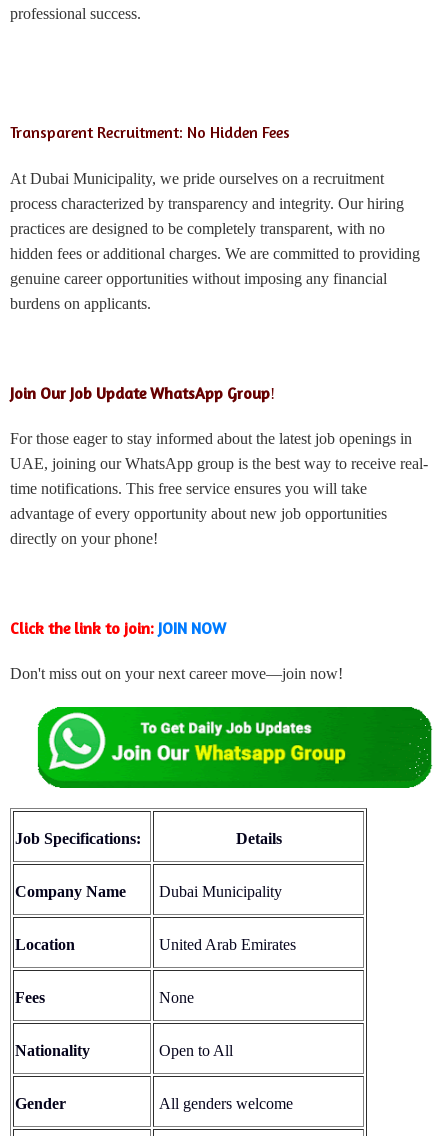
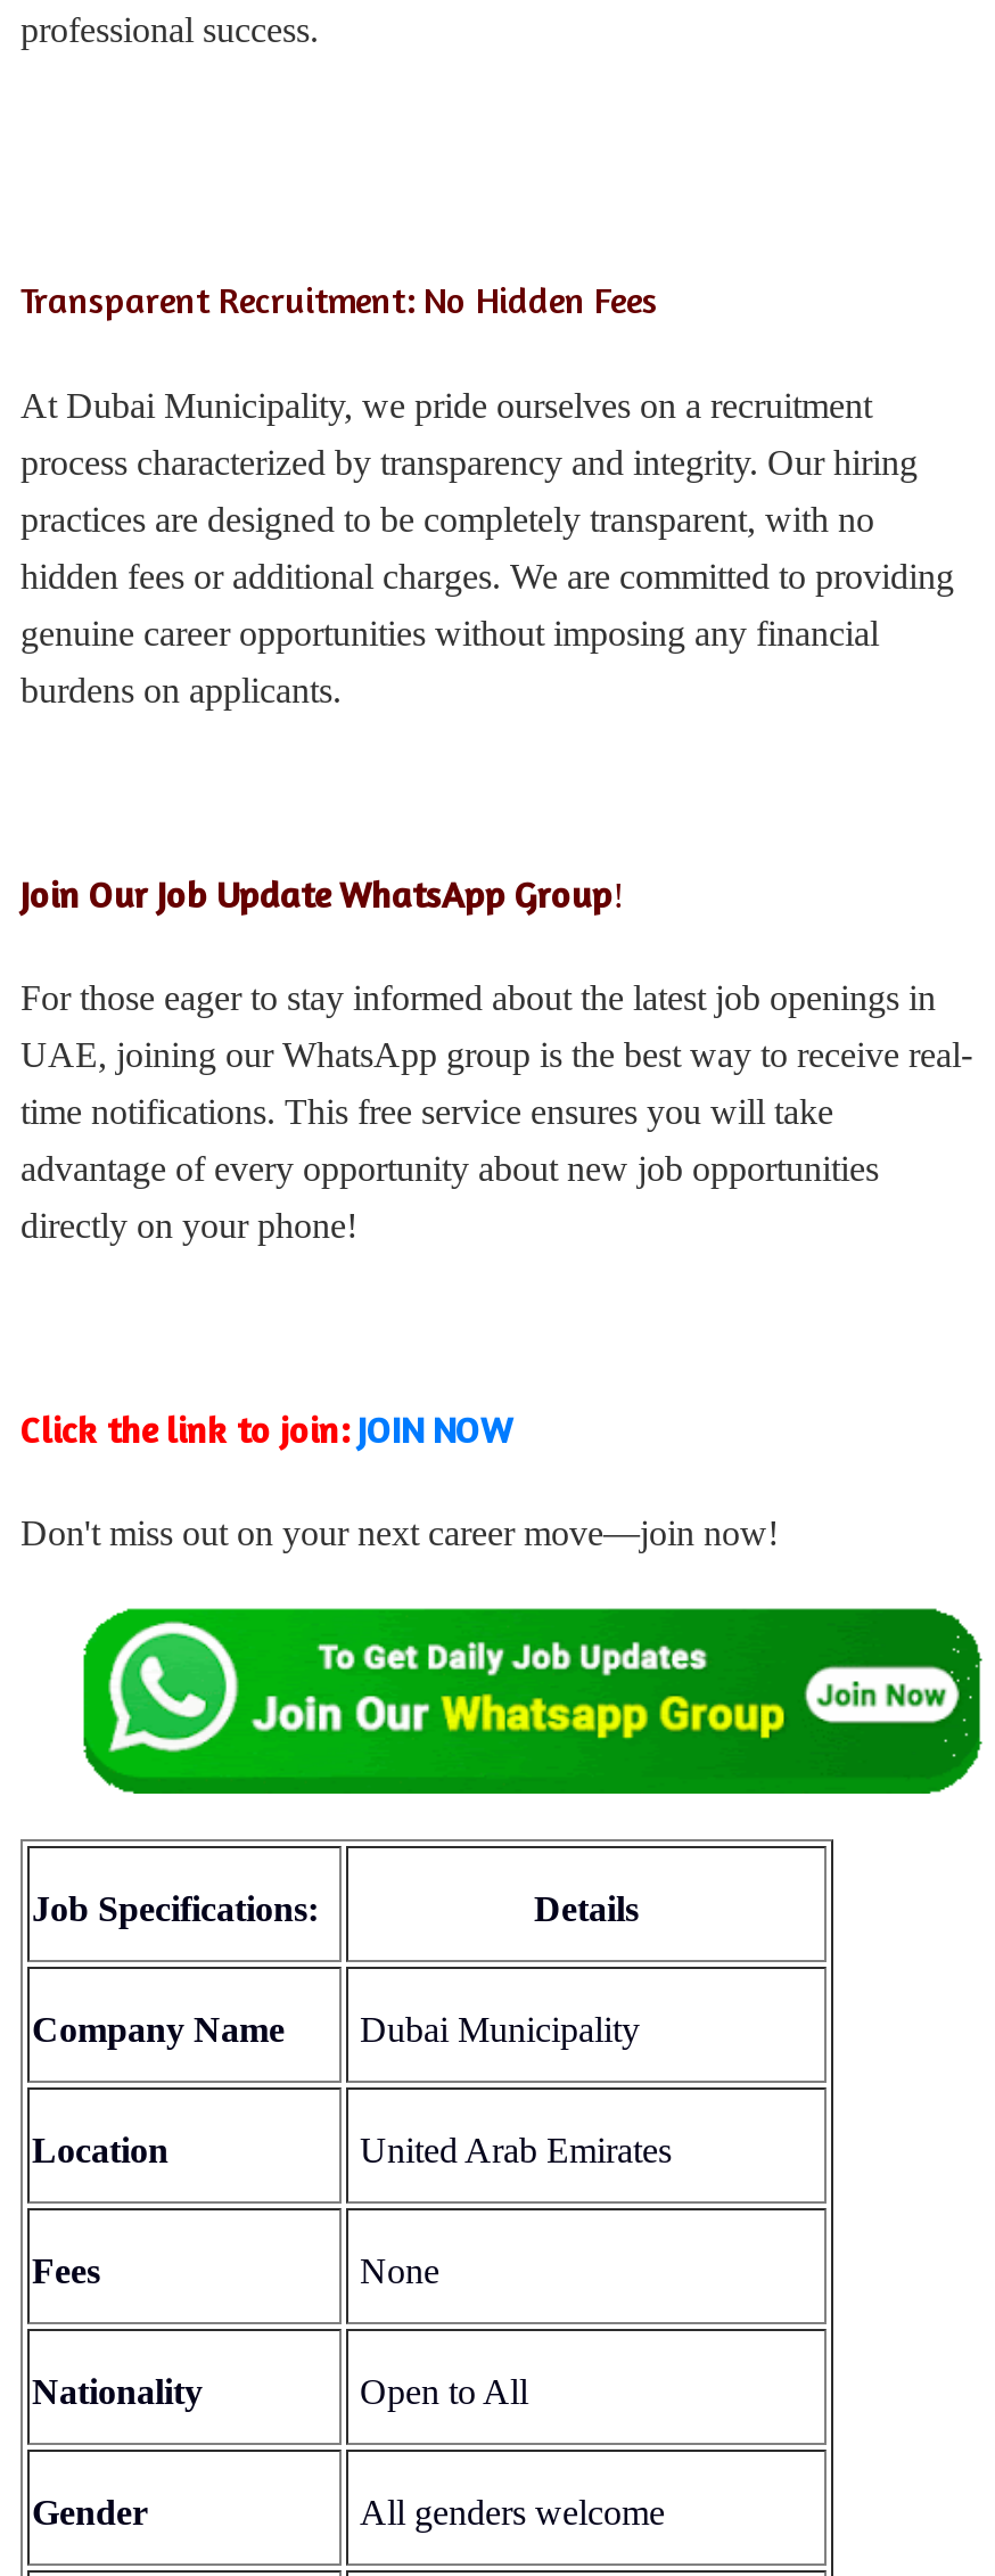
none -> [804,1648,961,1725] [image]

